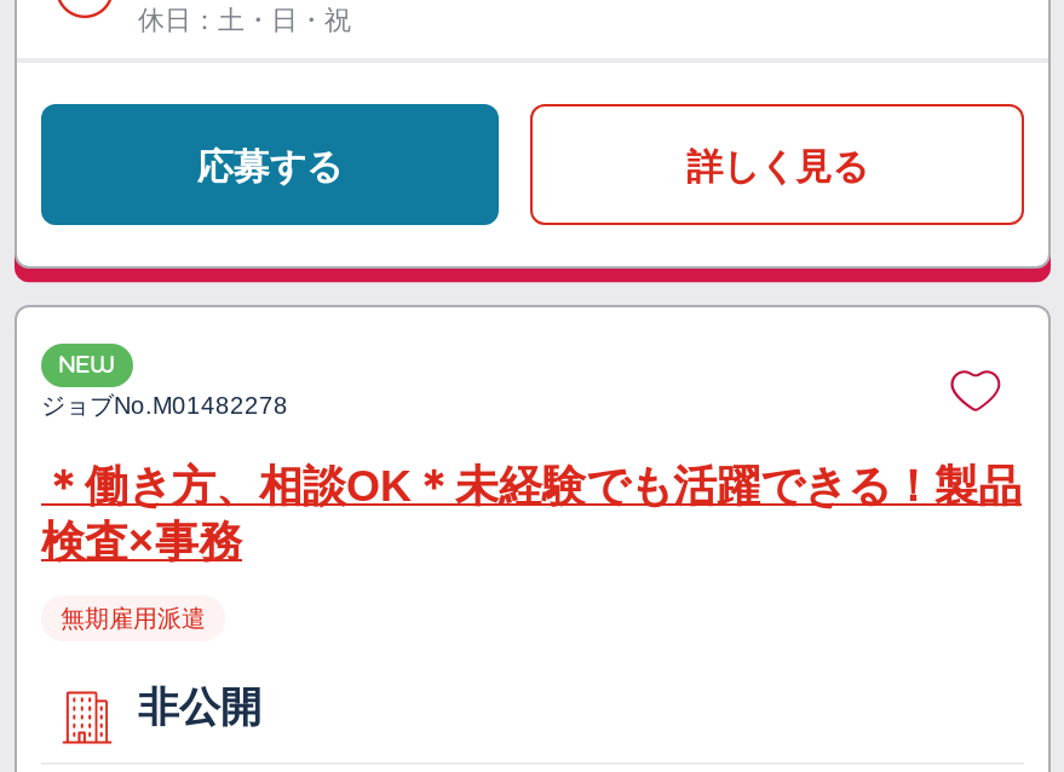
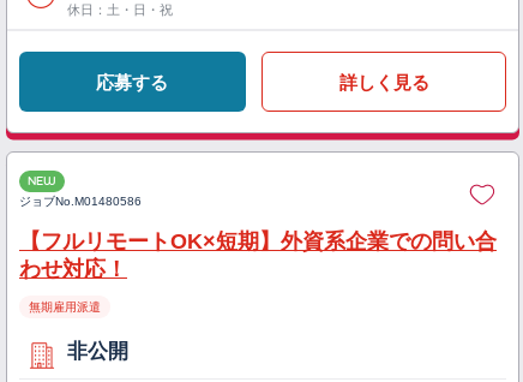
[41,393,288,419] ジョブNo. M01482278 -> [19,195,142,208] ジョブNo. M01480586
[41,463,1022,567] ＊働き方、相談OK＊未経験でも活躍できる！製品 | 検査×事務 -> [19,230,497,281] 【フルリモートOK×短期】外資系企業での問い合 | わせ対応！

